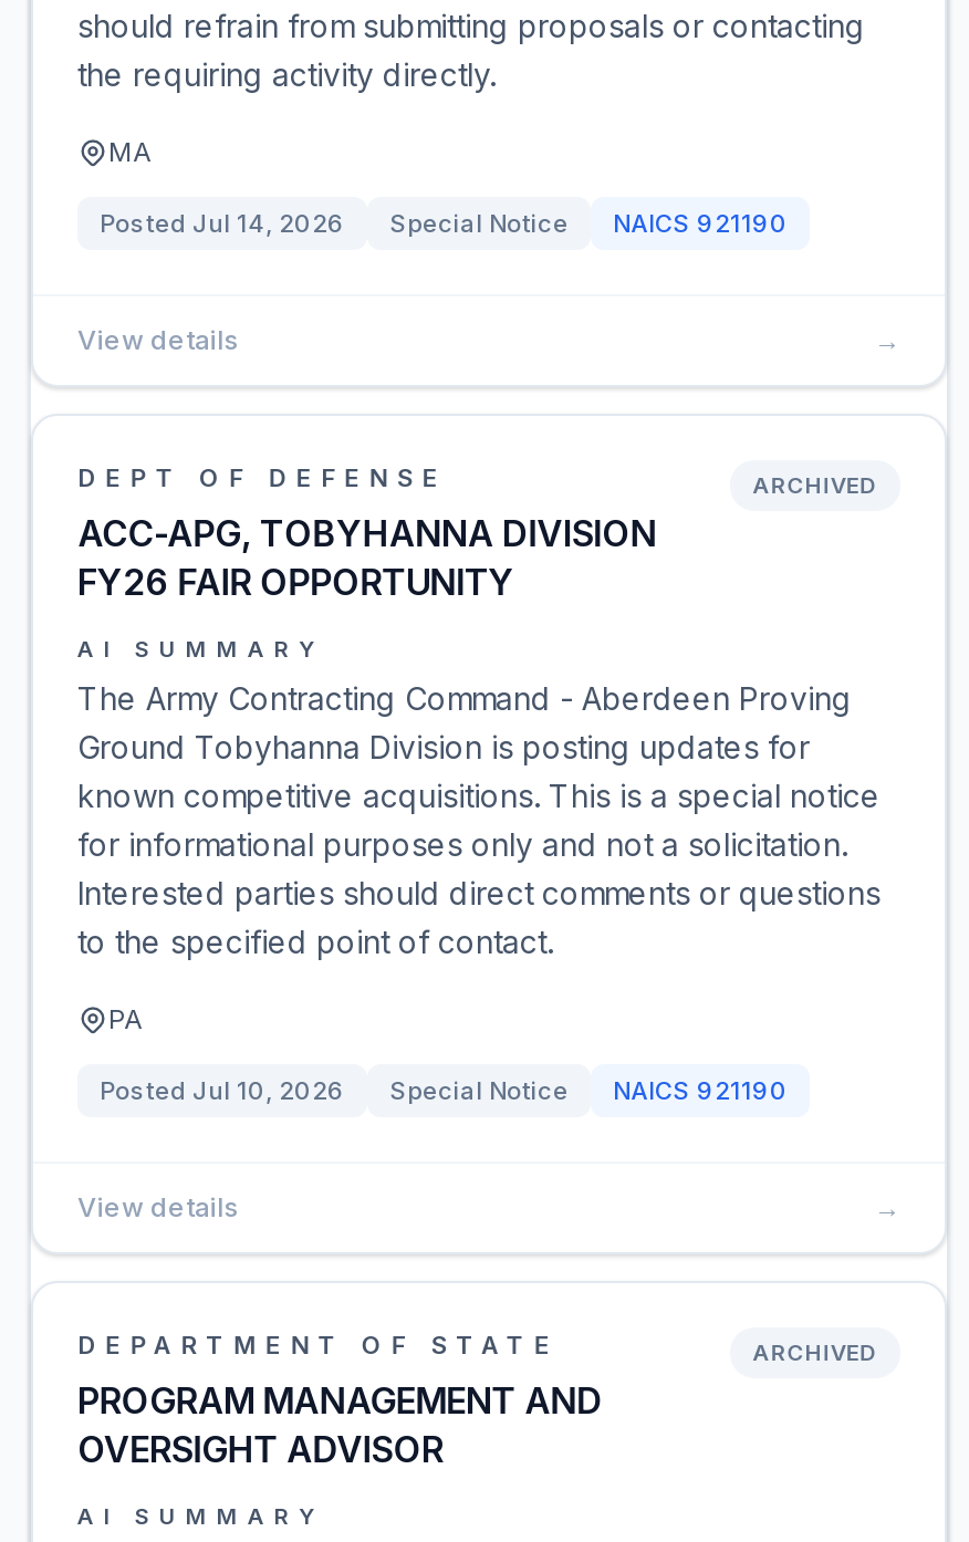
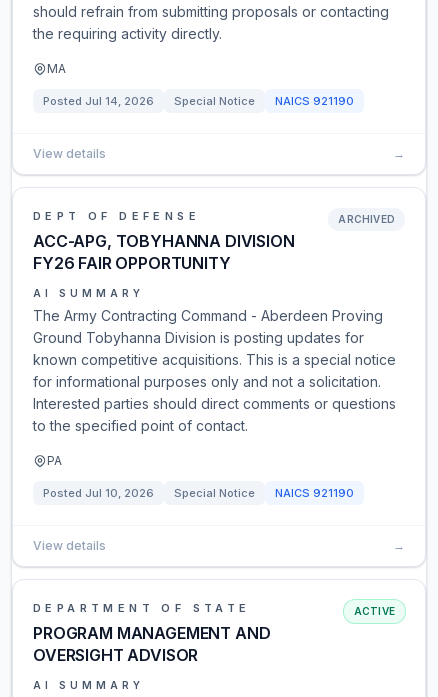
[753,1338,878,1365] ARCHIVED -> [354,605,395,617] ACTIVE

